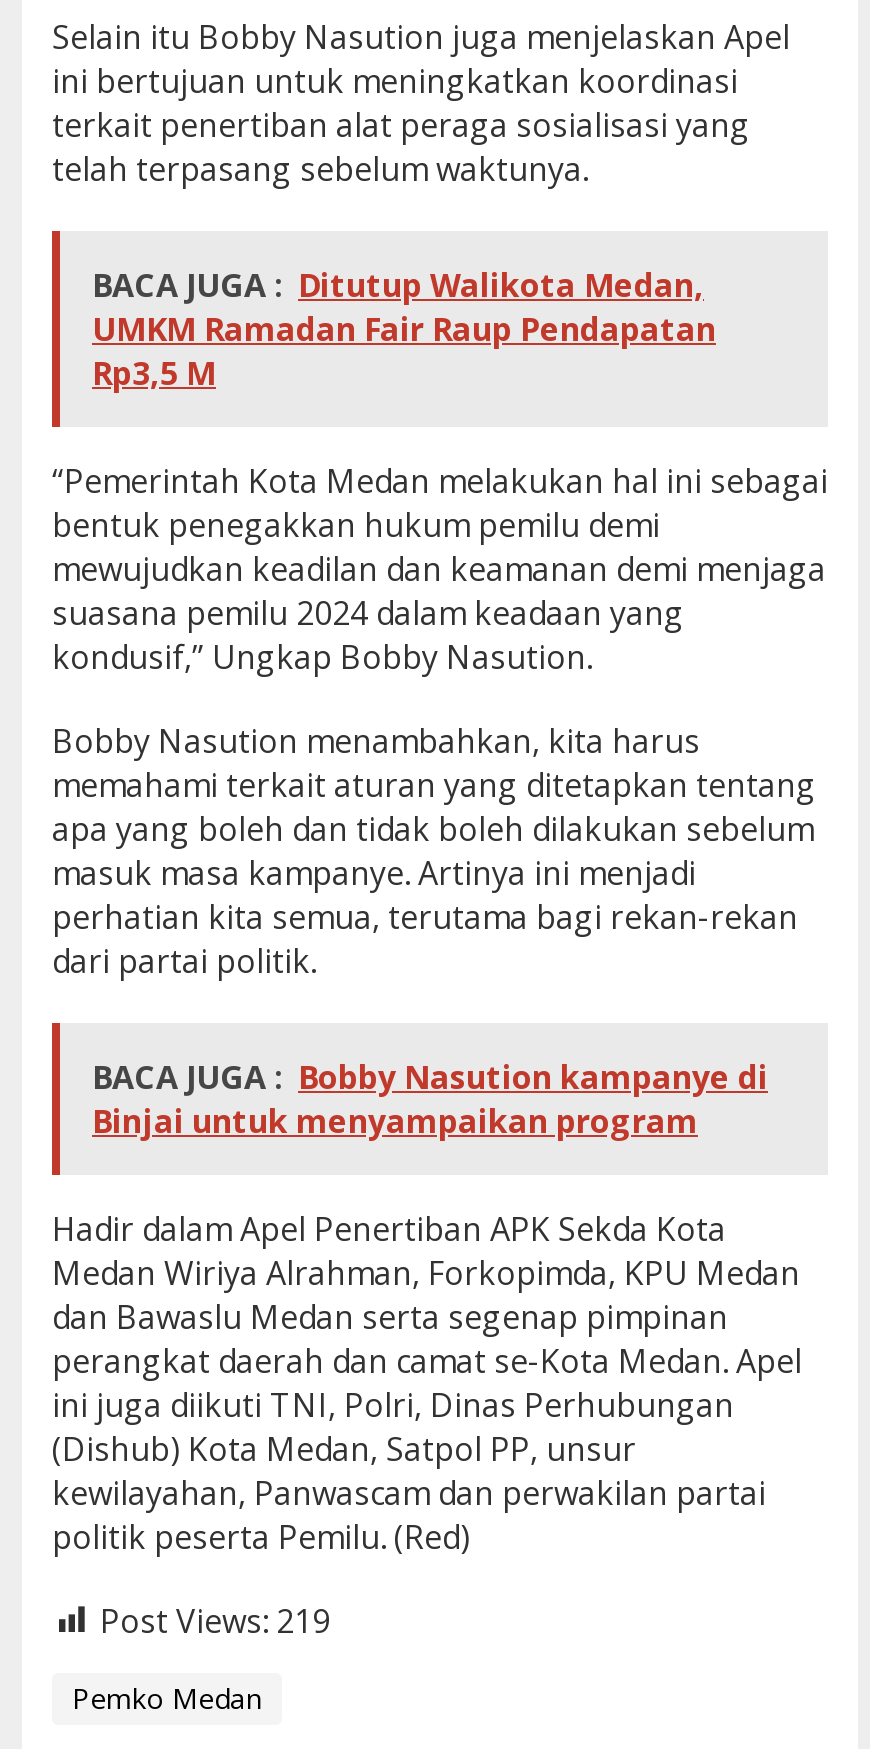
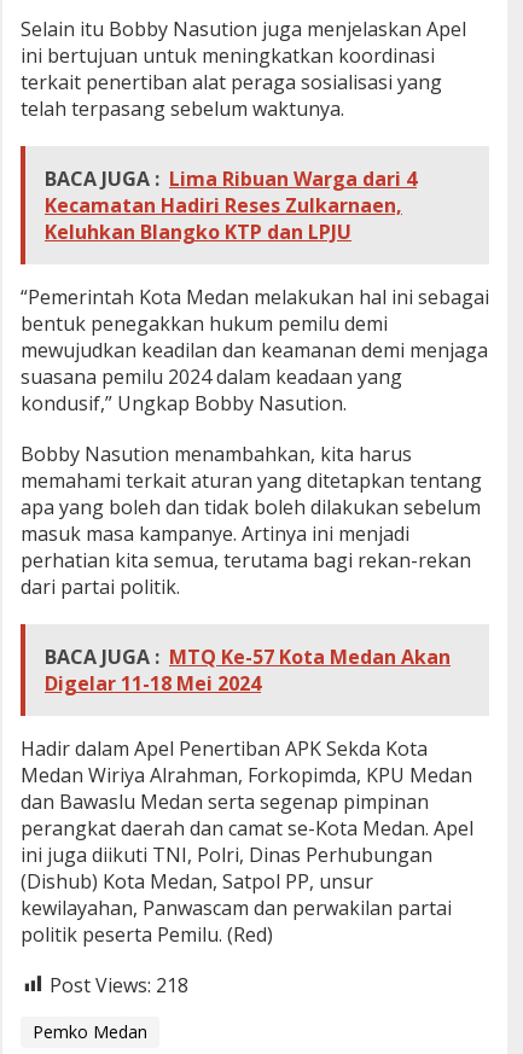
[92,262,716,394] BACA JUGA : Ditutup Walikota Medan, | UMKM Ramadan Fair Raup Pendapatan | Rp3,5 M -> [45,165,417,244] BACA JUGA : Lima Ribuan Warga dari 4 | Kecamatan Hadiri Reses Zulkarnaen, | Keluhkan Blangko KTP dan LPJU
[92,1054,768,1142] BACA JUGA : Bobby Nasution kampanye di | Binjai untuk menyampaikan program -> [45,643,451,696] BACA JUGA : MTQ Ke-57 Kota Medan Akan | Digelar 11-18 Mei 2024
[100,1598,330,1642] Post Views: 219 -> [50,971,188,998] Post Views: 218

